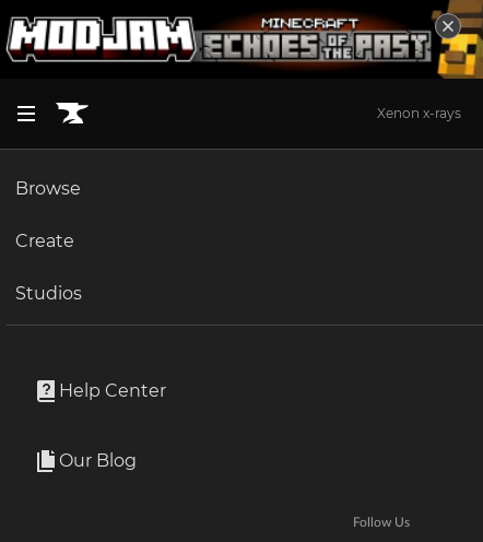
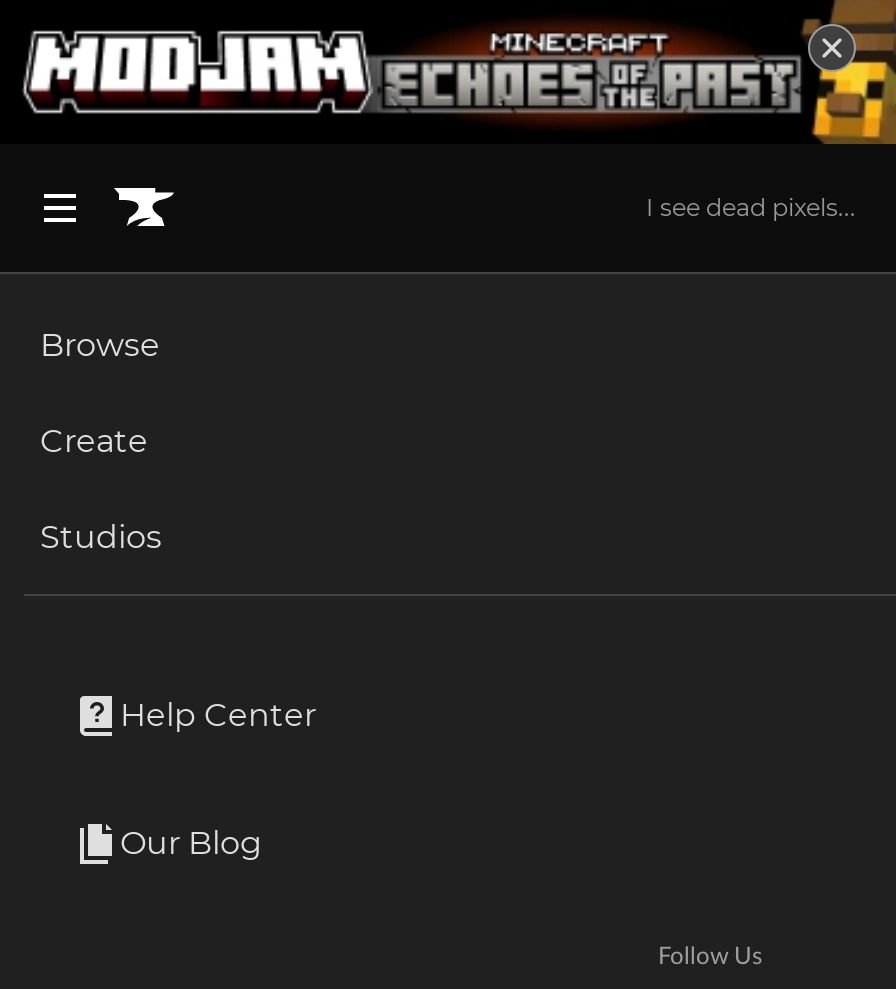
[377,105,461,121] Xenon x-rays -> [646,191,856,221] I see dead pixels...

